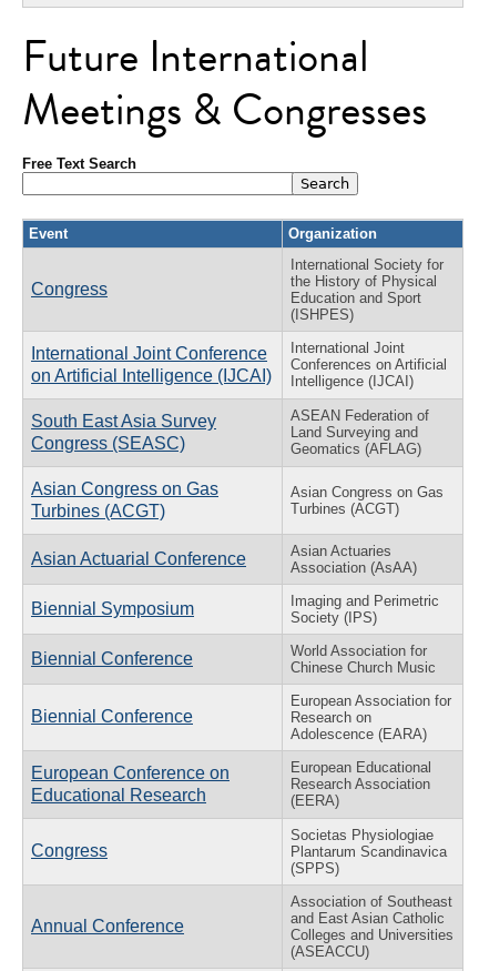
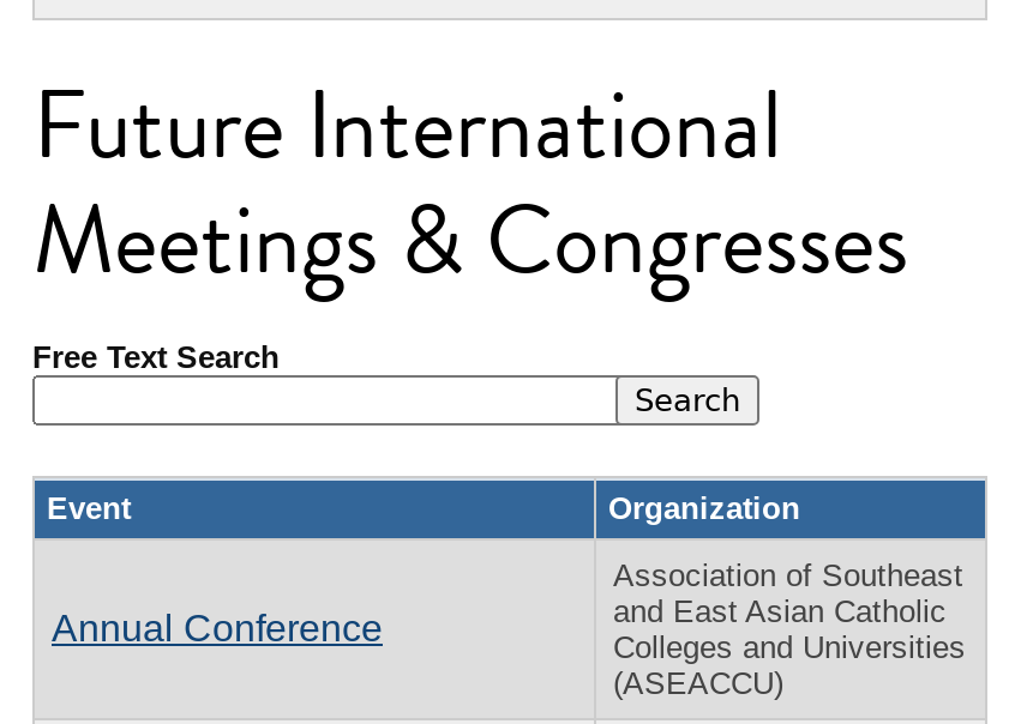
[31,256,444,385] International Society for | the History of Physical | Education and Sport | (ISHPES) | International Joint Conference | on Artificial Intelligence (IJCAI) -> none
[31,279,108,298] Congress -> none
[31,339,447,452] International Joint | Conferences on Artificial | Intelligence (IJCAI) | South East Asia Survey | Congress (SEASC) -> none
[31,407,429,520] ASEAN Federation of | Land Surveying and | Geomatics (AFLAG) | Asian Congress on Gas | Turbines (ACGT) -> none
[31,483,444,725] Asian Congress on Gas | Turbines (ACGT) | Asian Actuarial Conference | Asian Actuaries | Association (AsAA) | Biennial Symposium | Imaging and Perimetric | Society (IPS) | Biennial Conference | World Association for | Chinese Church Music | Biennial Conference -> none
[31,692,451,804] European Association for | Research on | Adolescence (EARA) | European Conference on | Educational Research -> none
[31,758,431,859] European Educational | Research Association | (EERA) | Congress -> none
[291,826,447,876] Societas Physiologiae | Plantarum Scandinavica | (SPPS) -> none

